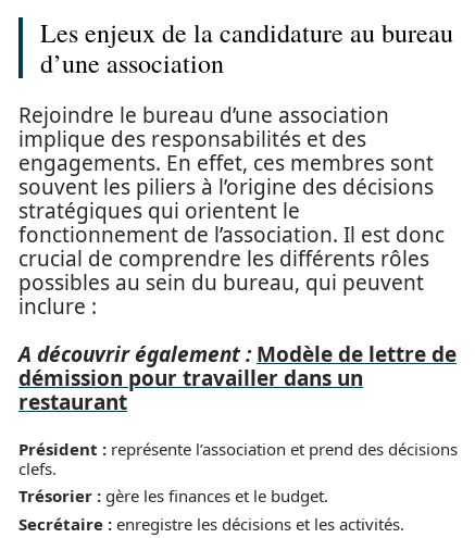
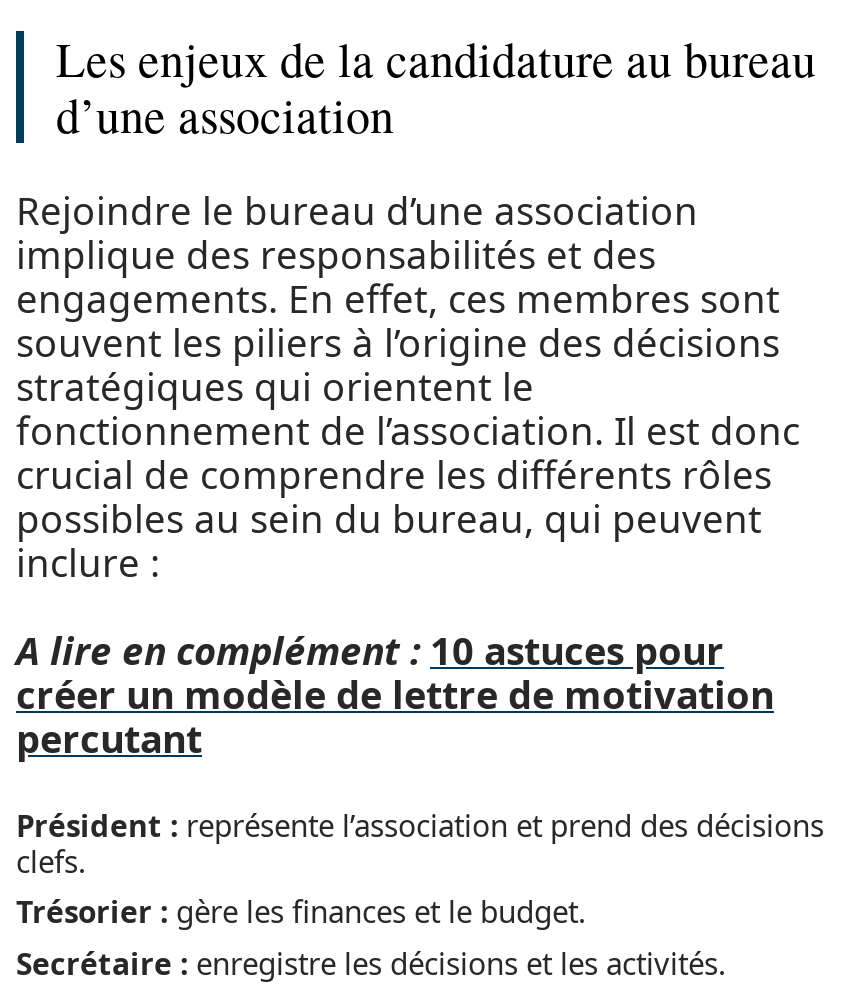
[18,340,457,416] A découvrir également : Modèle de lettre de | démission pour travailler dans un | restaurant -> [16,625,774,765] A lire en complément : 10 astuces pour | créer un modèle de lettre de motivation | percutant

